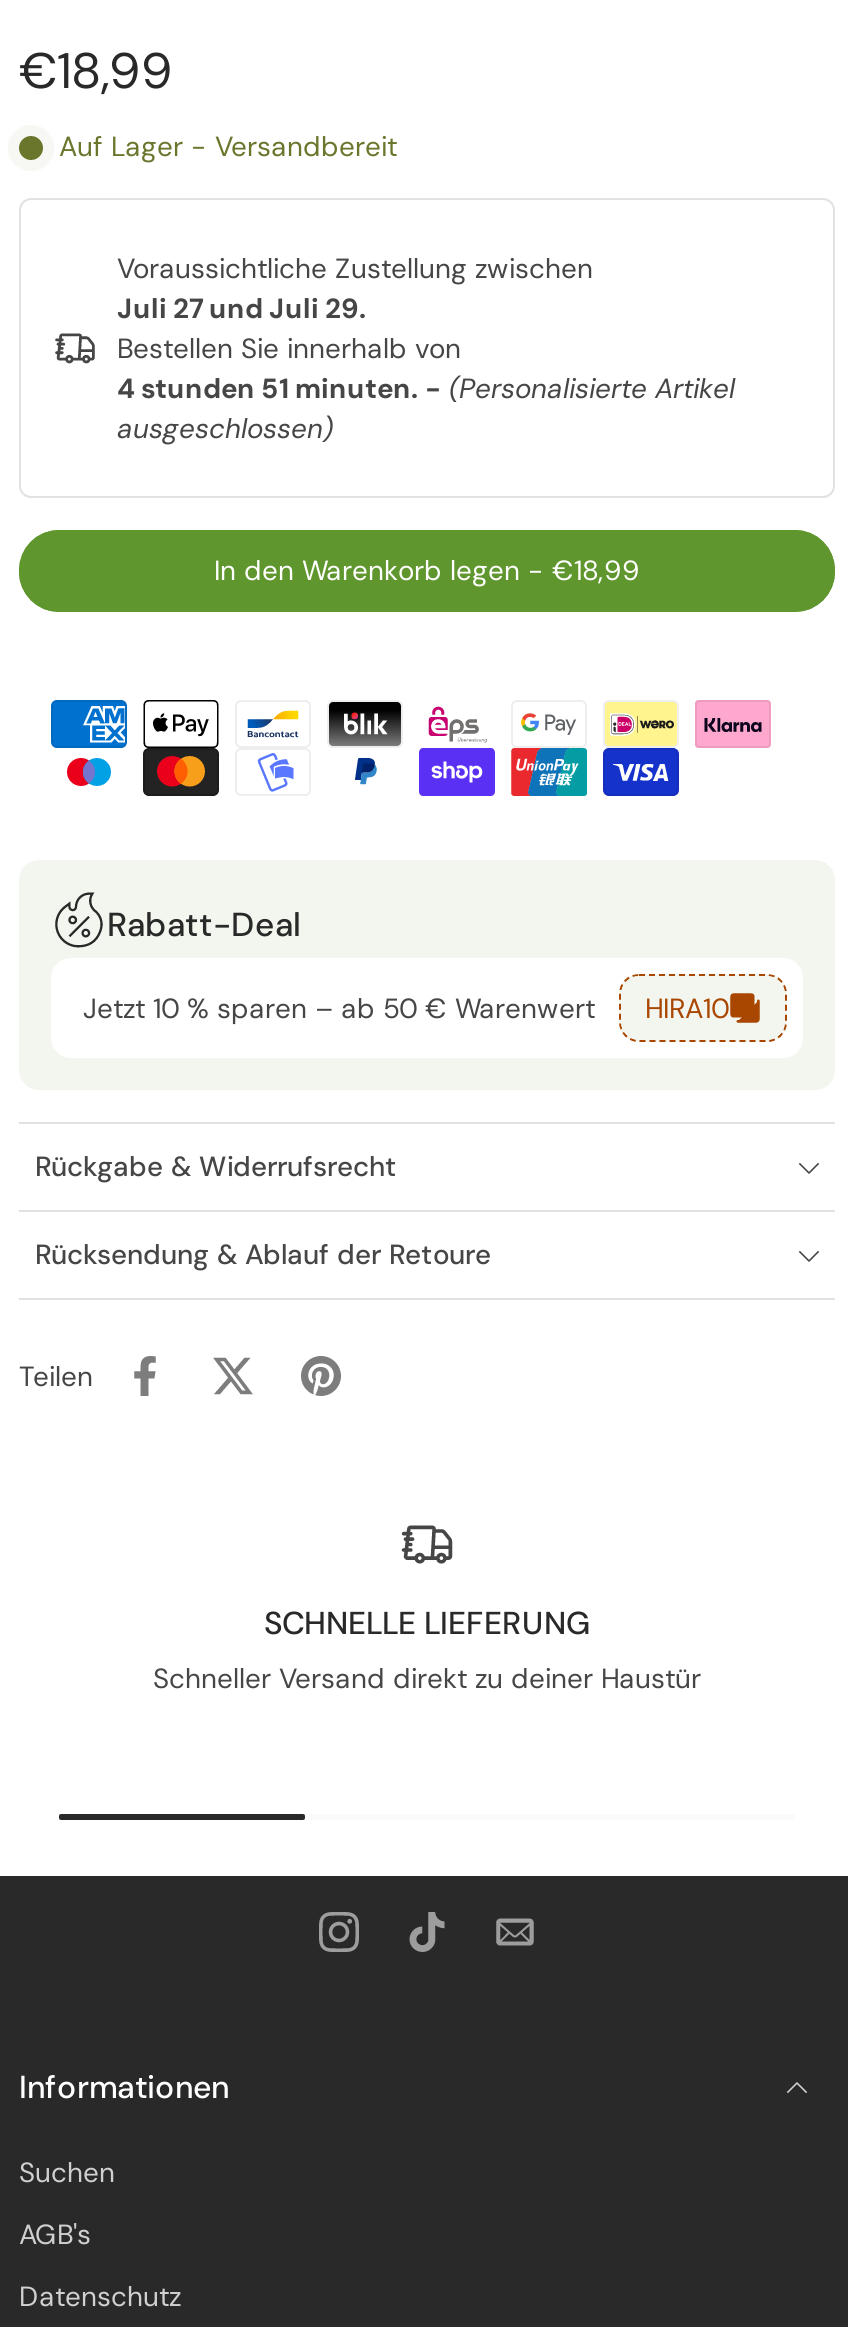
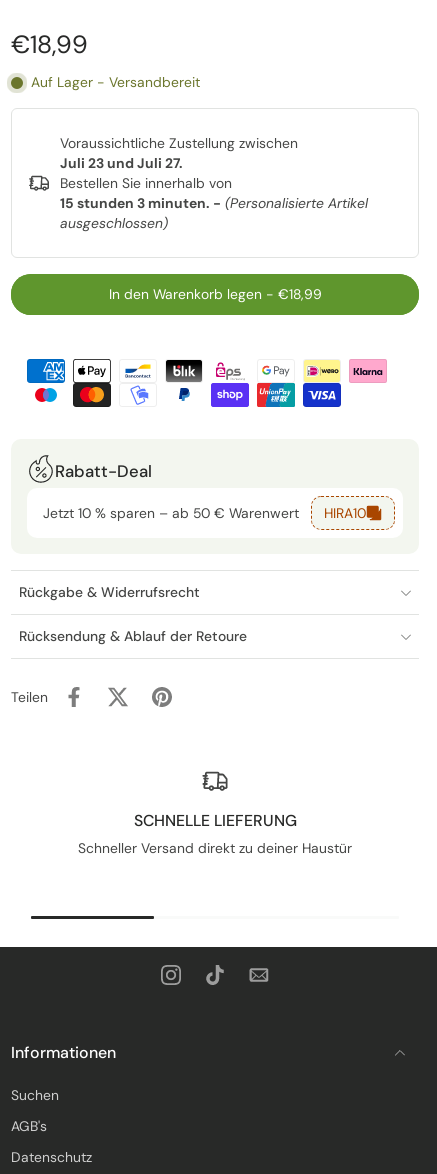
[117,290,367,326] Juli 27 und Juli 29. -> [60,154,183,172] Juli 23 und Juli 27.
[117,370,735,406] 4 stunden 51 minuten. - (Personalisierte Artikel -> [60,194,368,212] 15 stunden 3 minuten. - (Personalisierte Artikel

